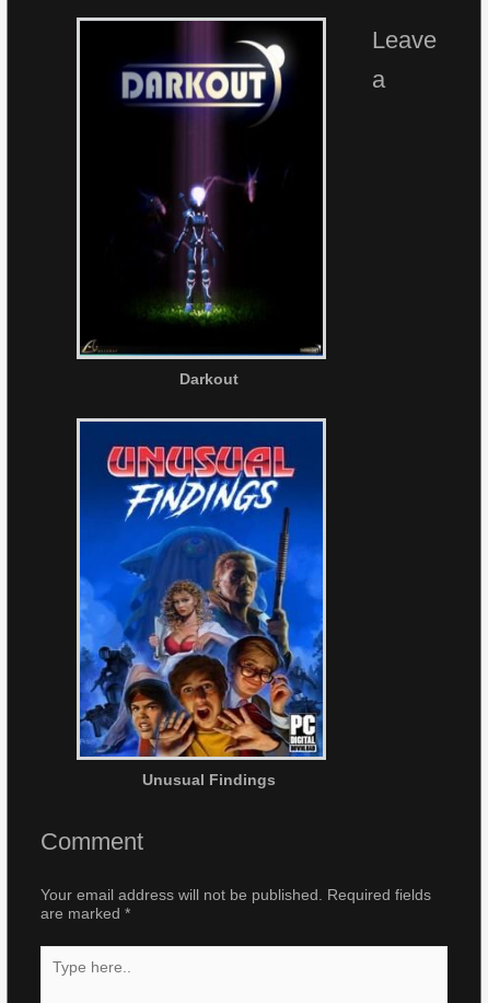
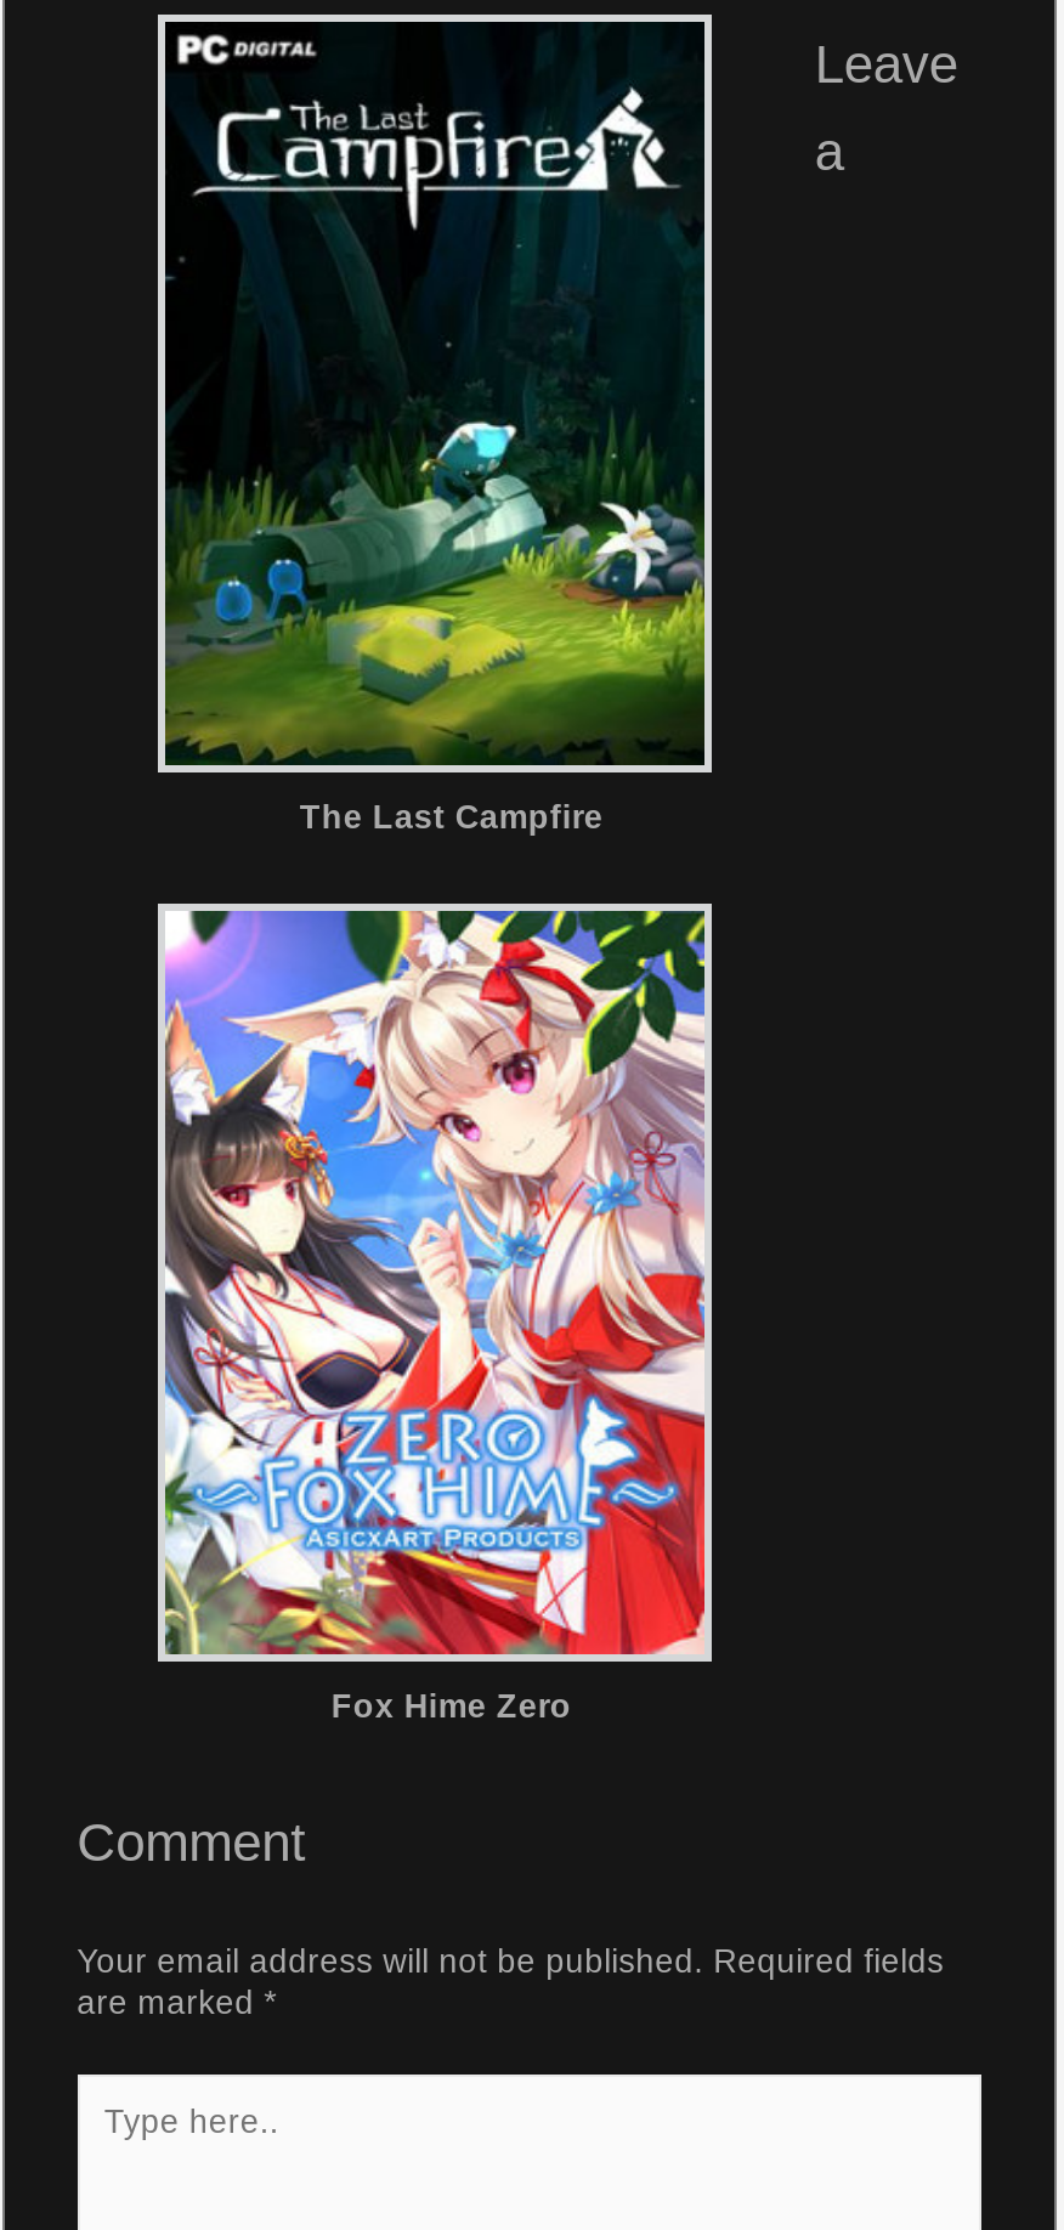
[80,21,324,388] [image] | Darkout -> [165,22,707,837] [image] | The Last Campfire
[79,420,324,789] [image] | Unusual Findings -> [163,909,707,1726] [image] | Fox Hime Zero

